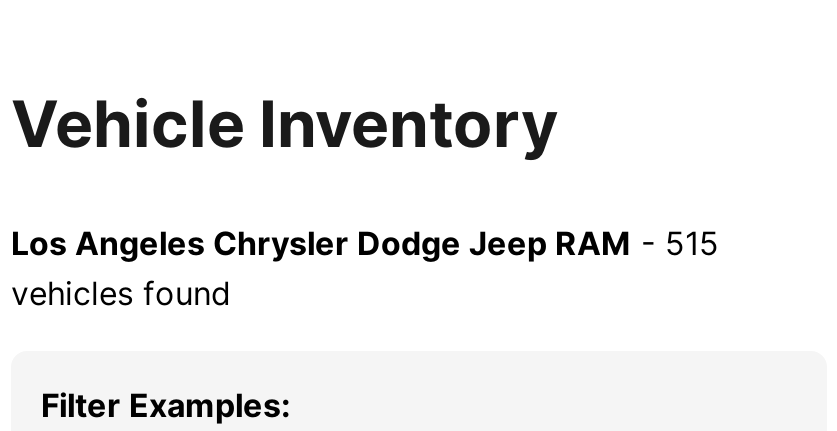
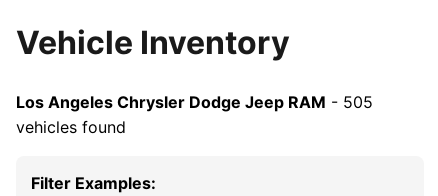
[11,223,719,263] Los Angeles Chrysler Dodge Jeep RAM - 515 -> [16,92,373,112] Los Angeles Chrysler Dodge Jeep RAM - 505

